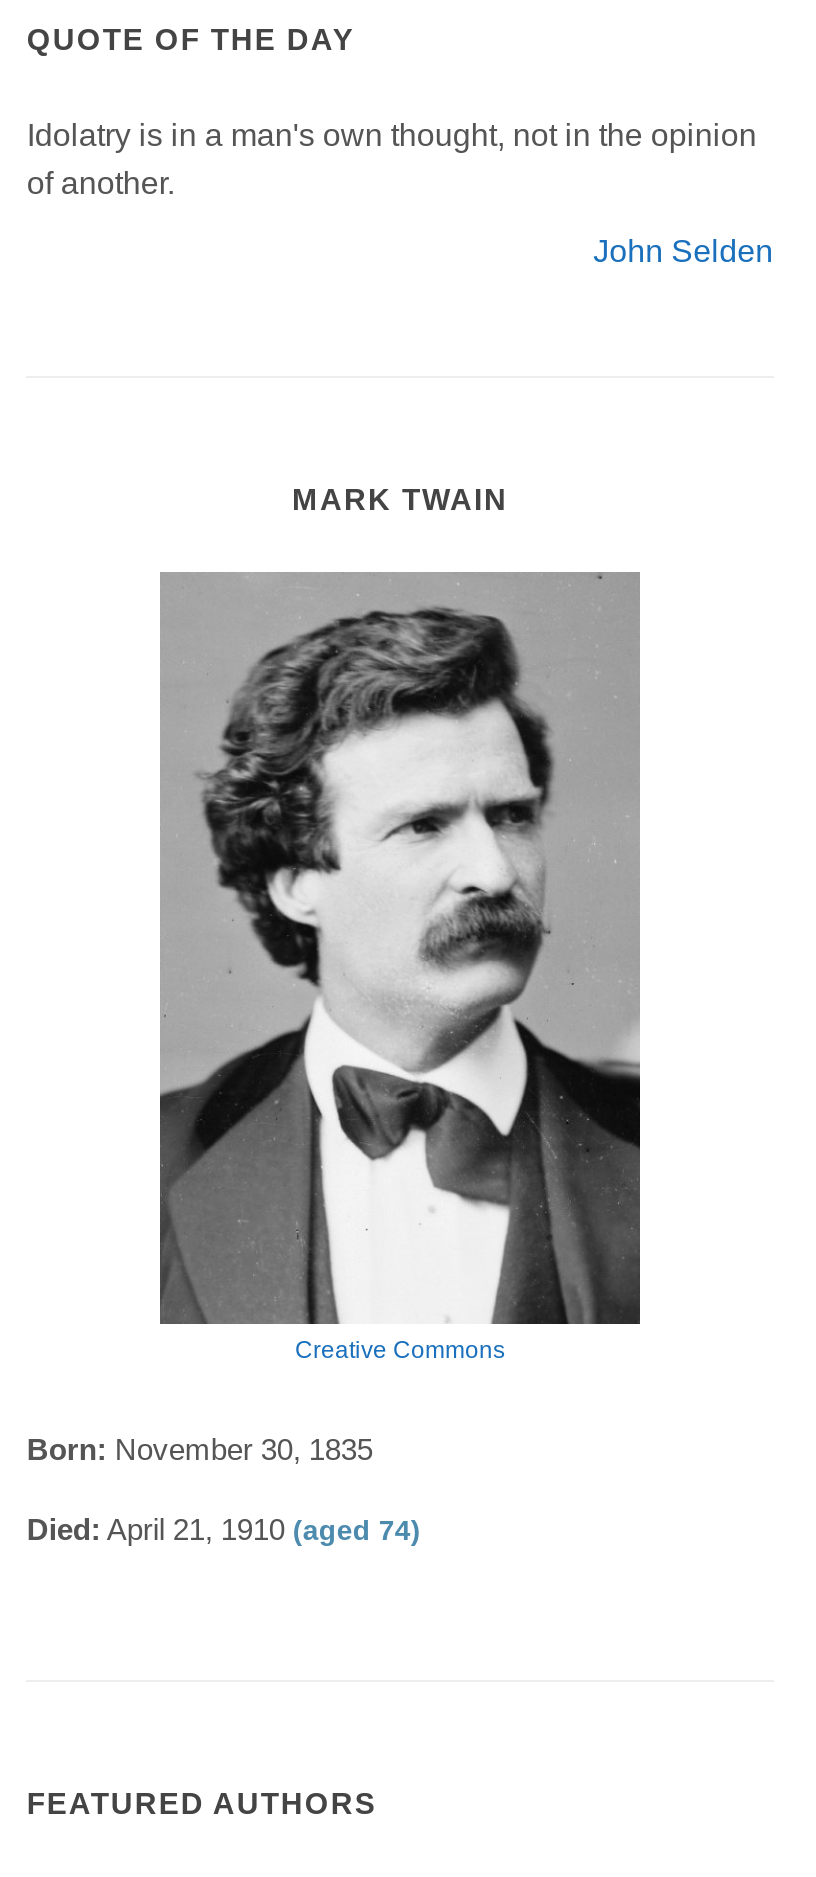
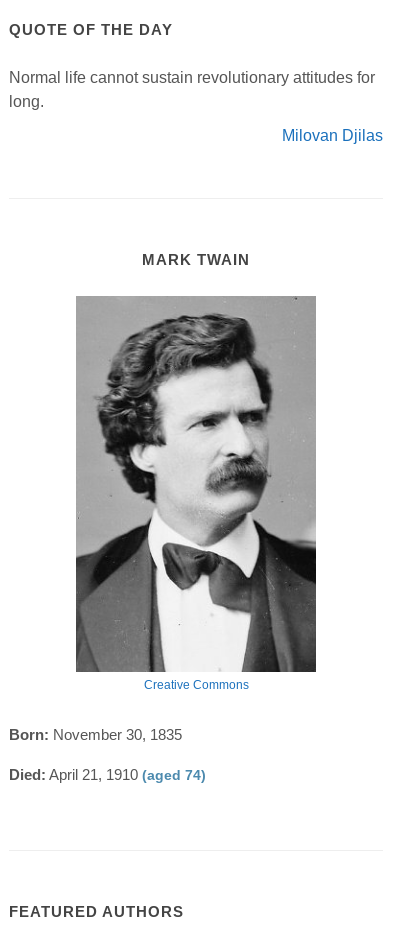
[27,117,757,199] Idolatry is in a man's own thought, not in the opinion | of another. -> [9,69,375,110] Normal life cannot sustain revolutionary attitudes for | long.
[593,233,773,267] John Selden -> [282,127,383,144] Milovan Djilas

